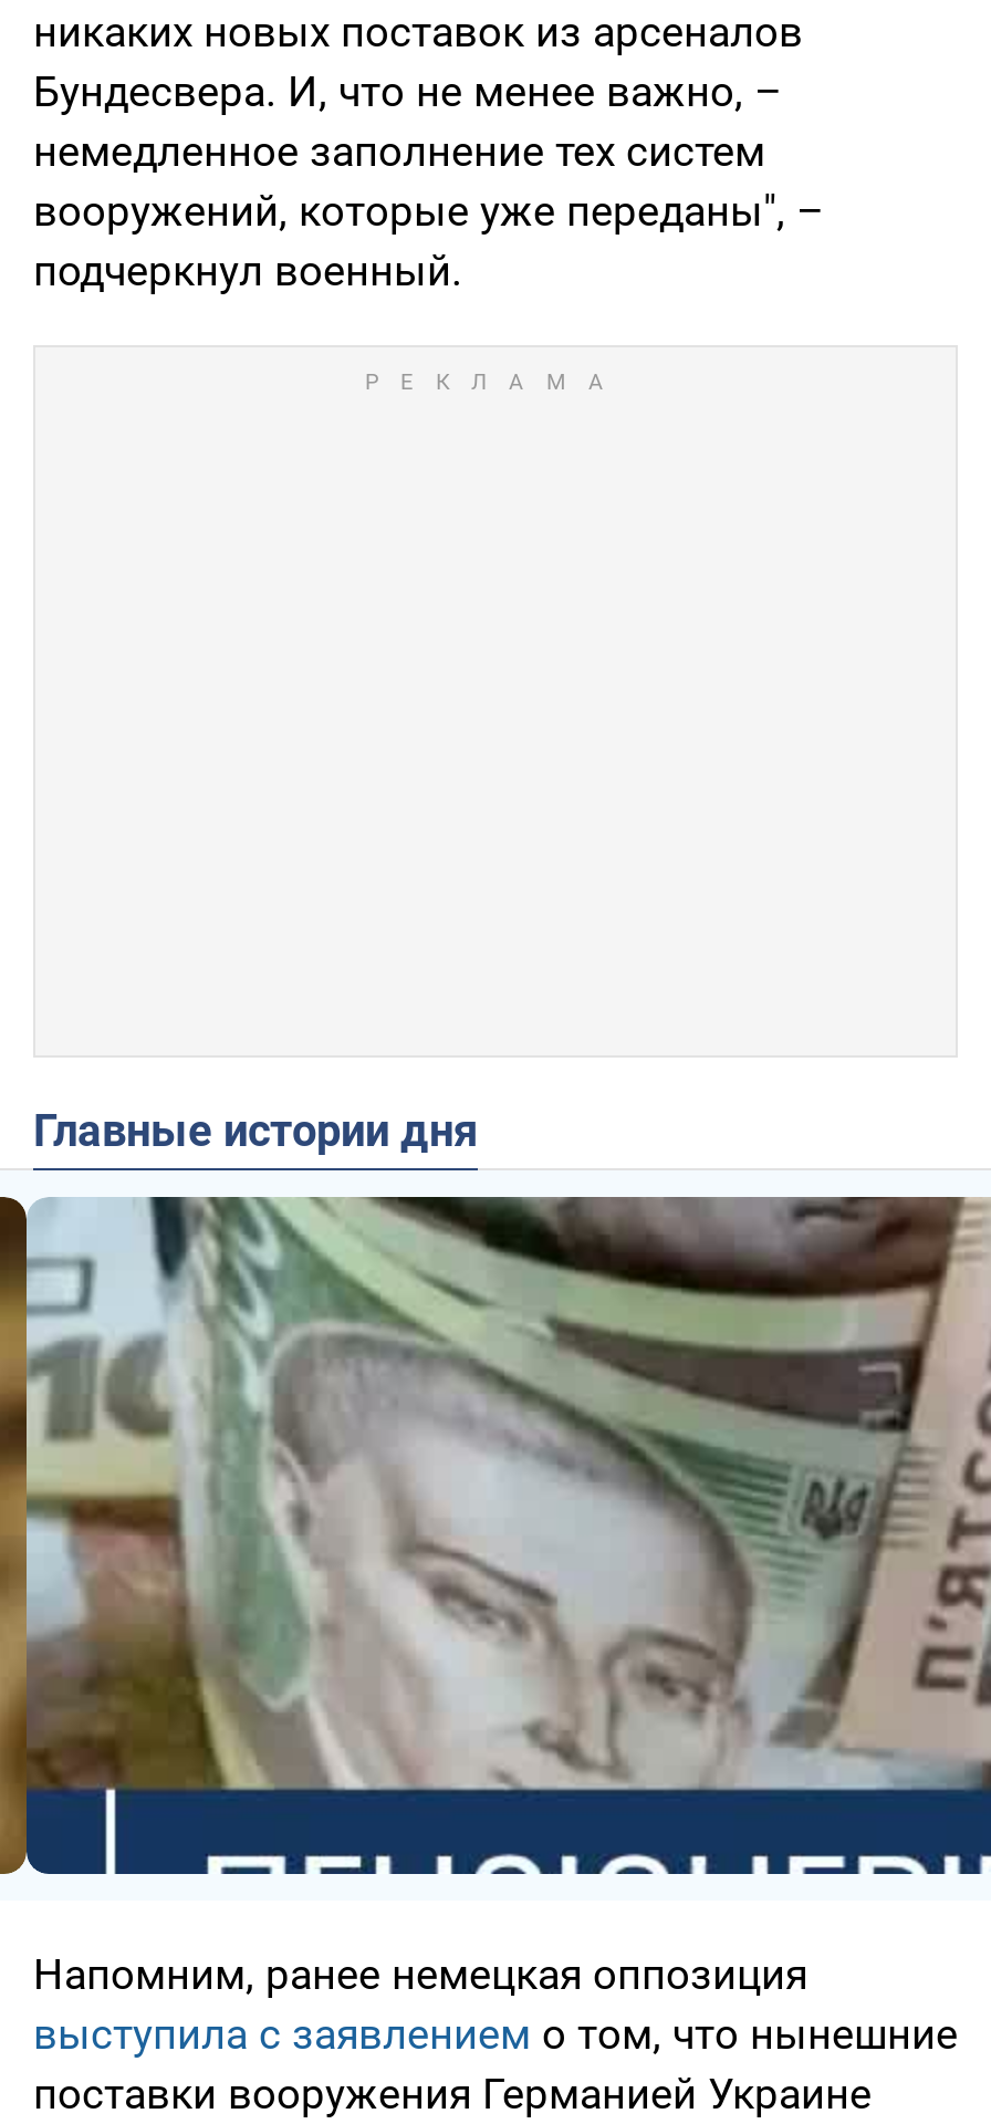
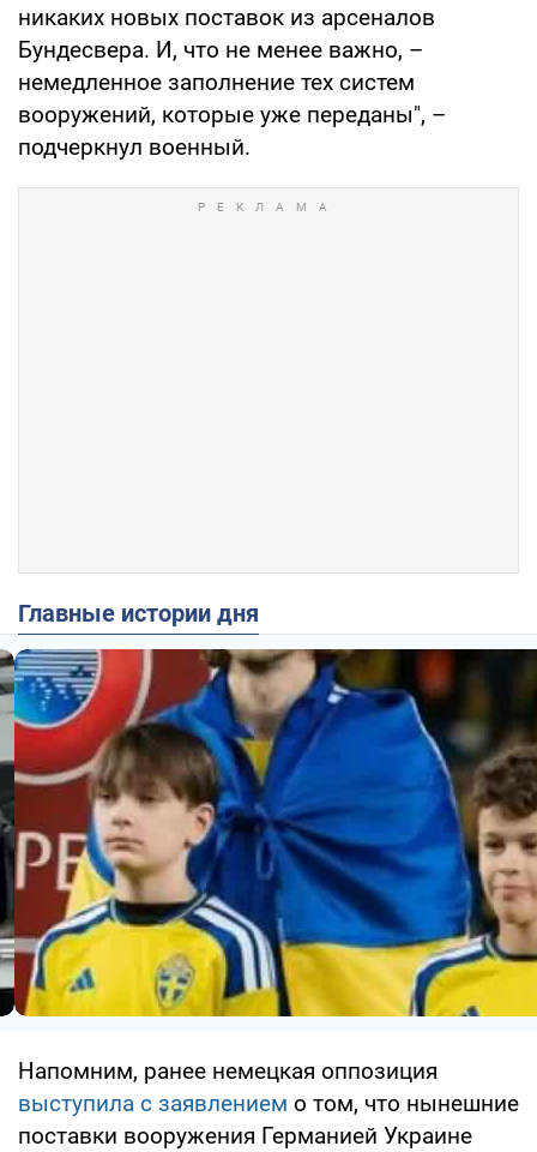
[7,1195,984,1876] [image] -> [4,648,533,1018] [image]

